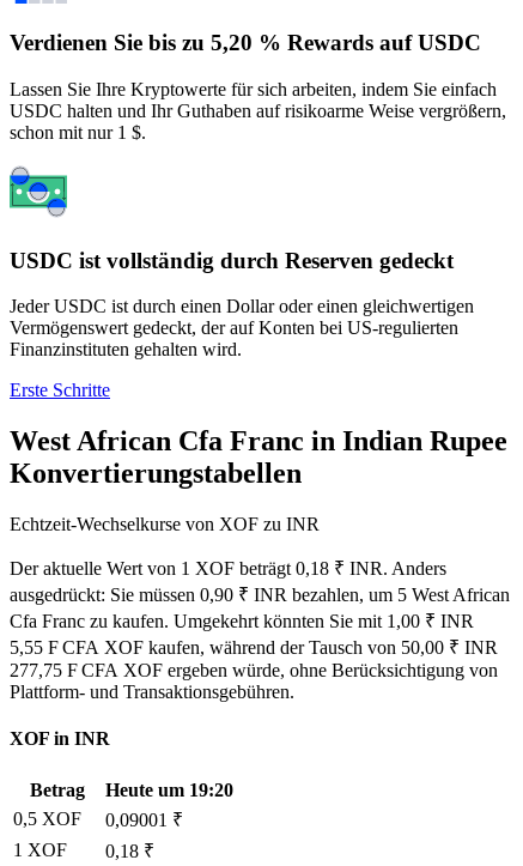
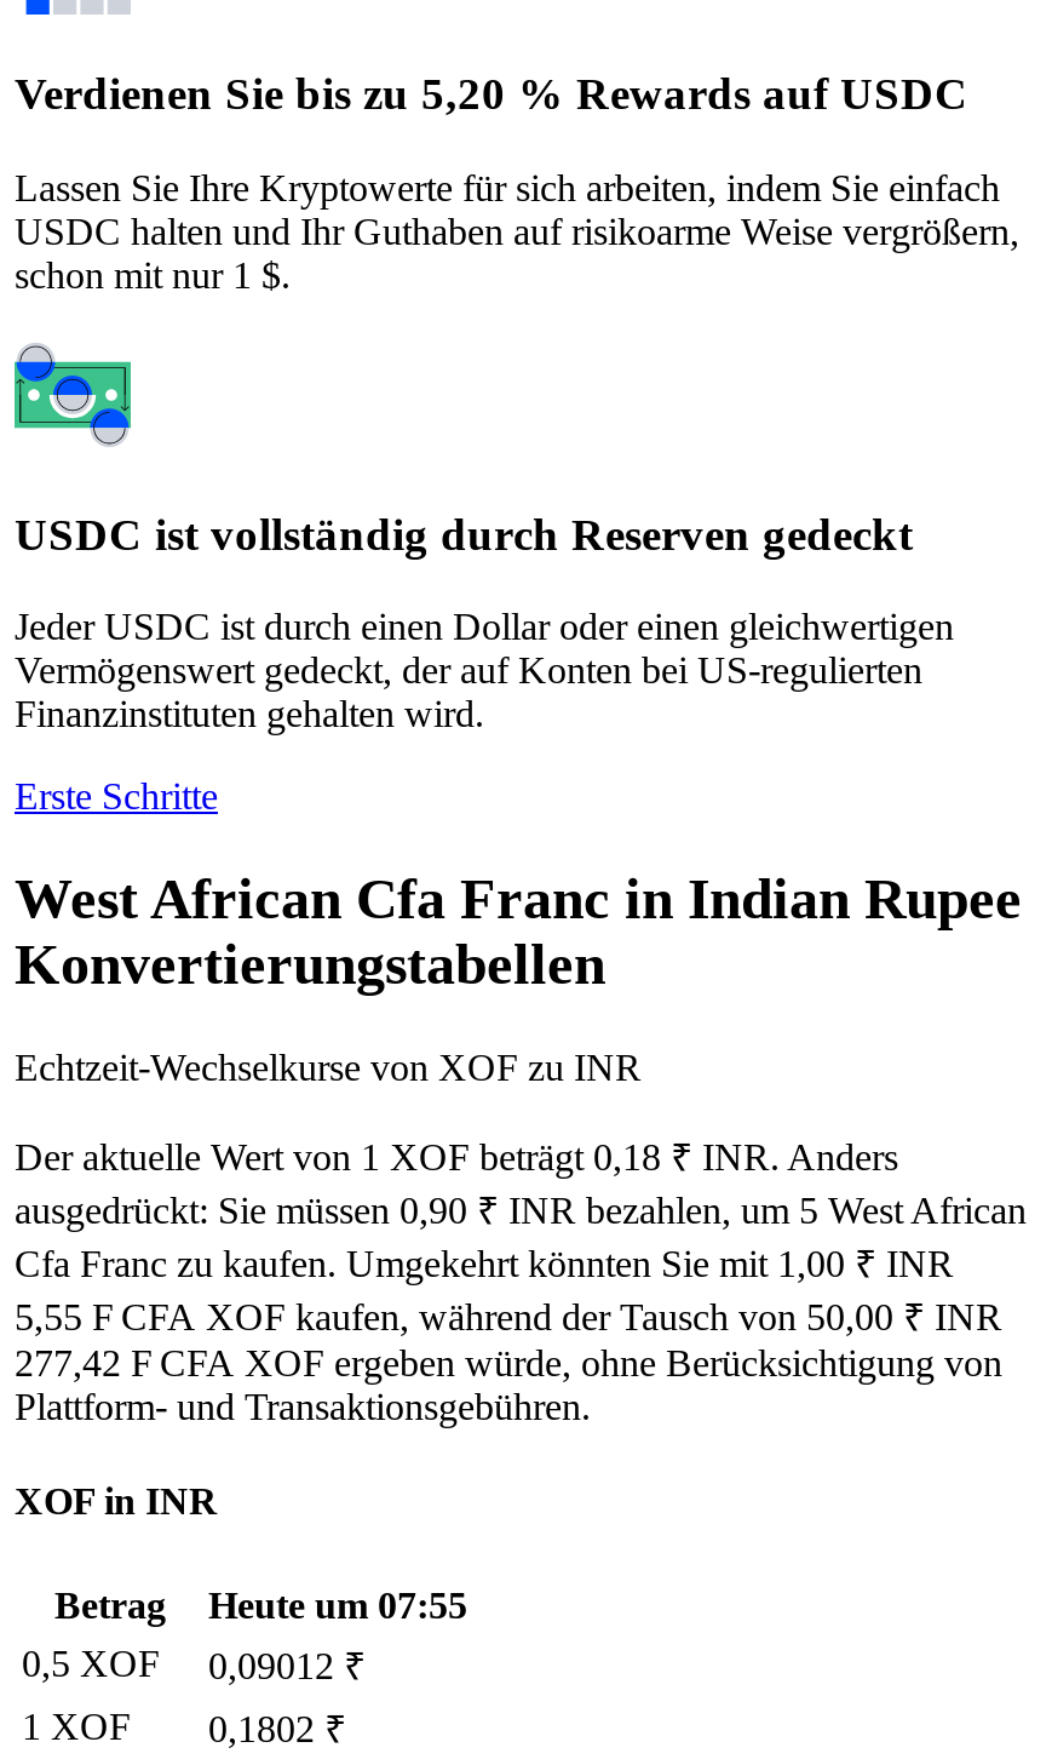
[10,660,498,681] 277,75 F CFA XOF ergeben würde, ohne Berücksichtigung von -> [15,1343,1002,1384] 277,42 F CFA XOF ergeben würde, ohne Berücksichtigung von
[29,779,233,800] Betrag Heute um 19:20 -> [54,1584,467,1625] Betrag Heute um 07:55
[13,808,183,830] 0,5 XOF 0,09001 ₹ -> [22,1642,366,1686] 0,5 XOF 0,09012 ₹
[13,839,154,861] 1 XOF 0,18 ₹ -> [22,1705,346,1749] 1 XOF 0,1802 ₹

